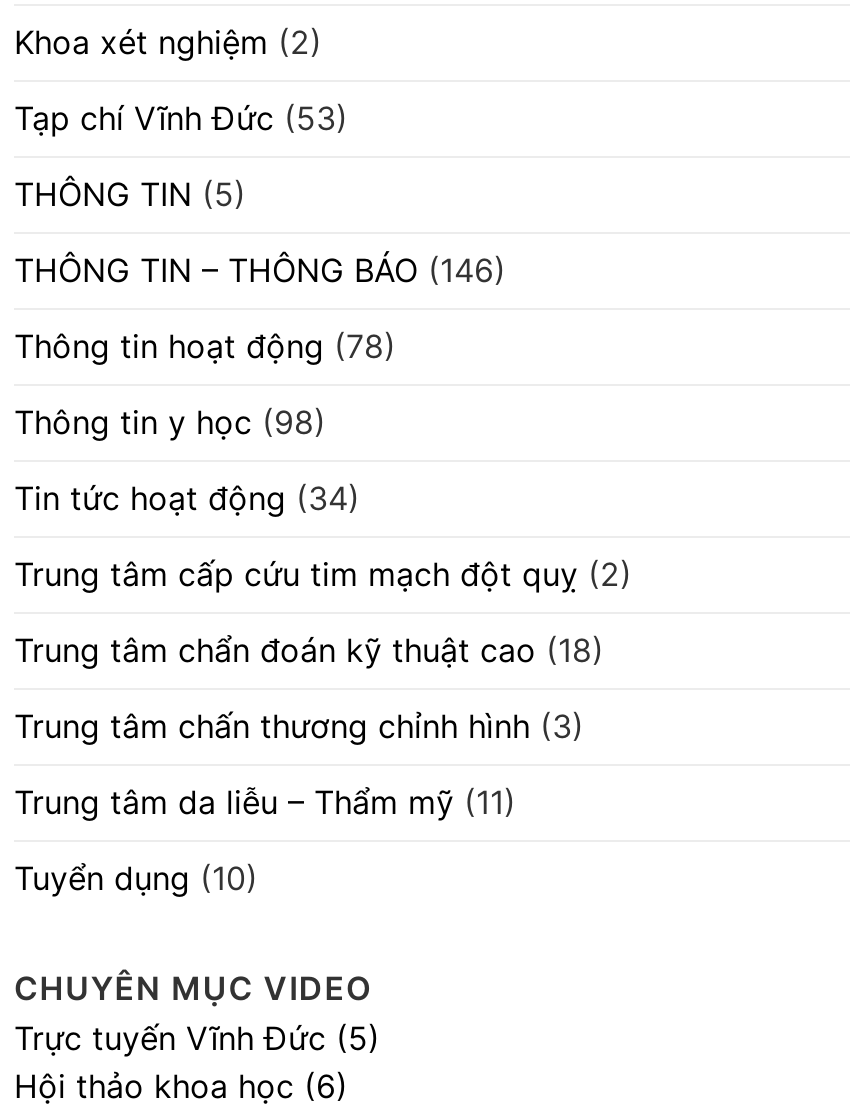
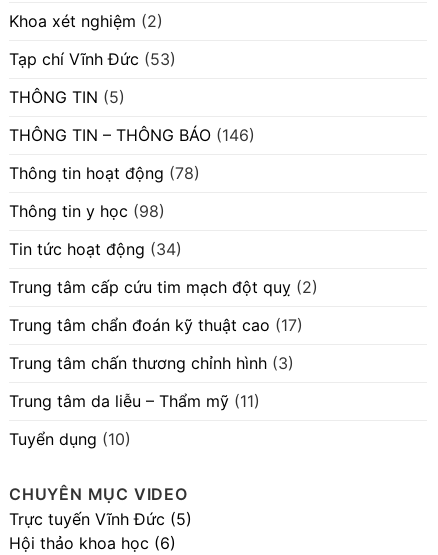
[14,630,604,670] Trung tâm chẩn đoán kỹ thuật cao (18) -> [9,315,303,335] Trung tâm chẩn đoán kỹ thuật cao (17)

